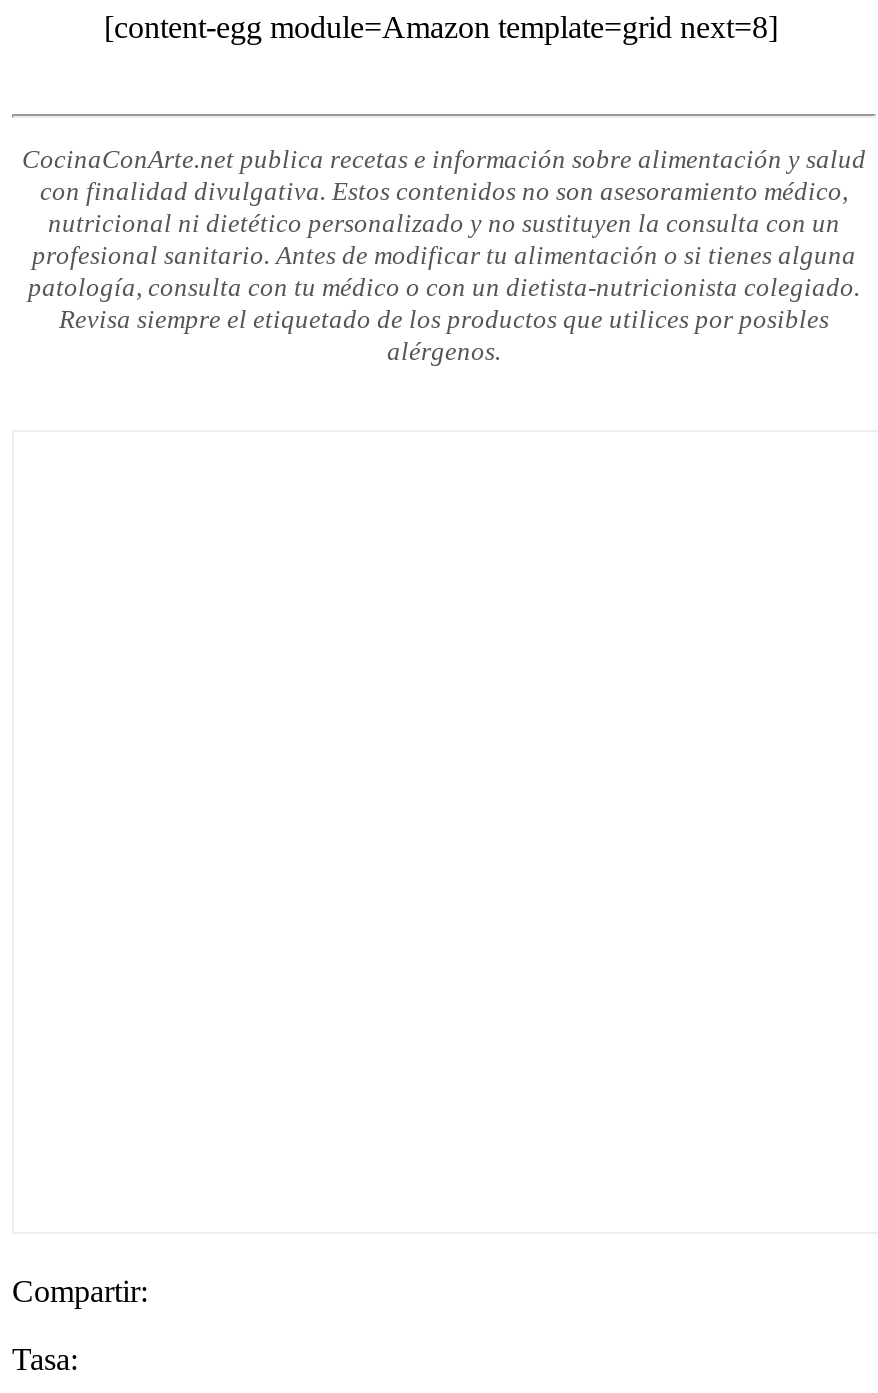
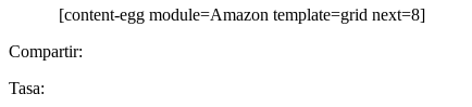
[22,145,866,367] CocinaConArte.net publica recetas e información sobre alimentación y salud | con finalidad divulgativa. Estos contenidos no son asesoramiento médico, | nutricional ni dietético personalizado y no sustituyen la consulta con un | profesional sanitario. Antes de modificar tu alimentación o si tienes alguna | patología, consulta con tu médico o con un dietista-nutricionista colegiado. | Revisa siempre el etiquetado de los productos que utilices por posibles | alérgenos. -> none

